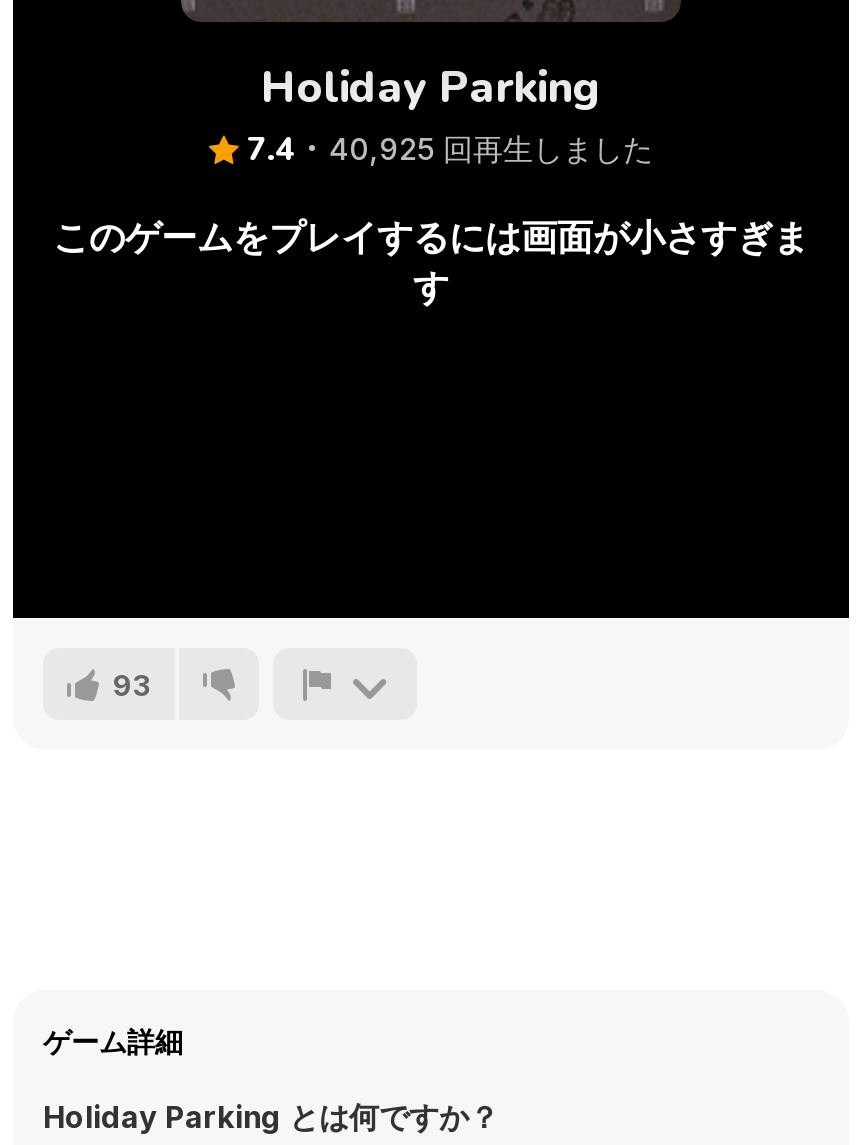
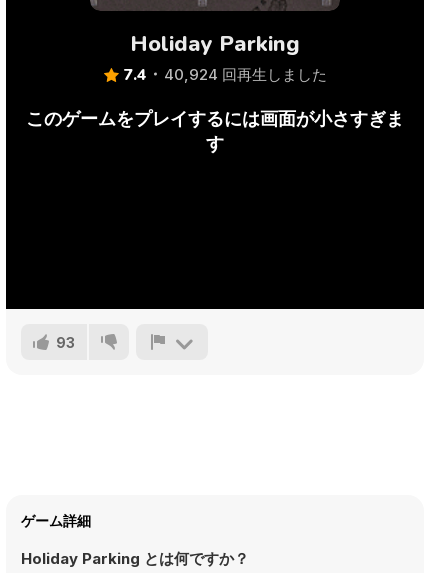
[329,129,653,167] 40,925 回再生しました -> [163,64,326,83] 40,924 回再生しました

